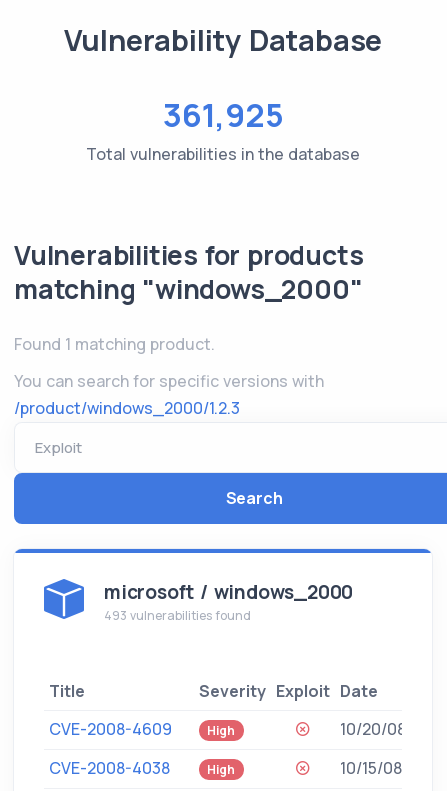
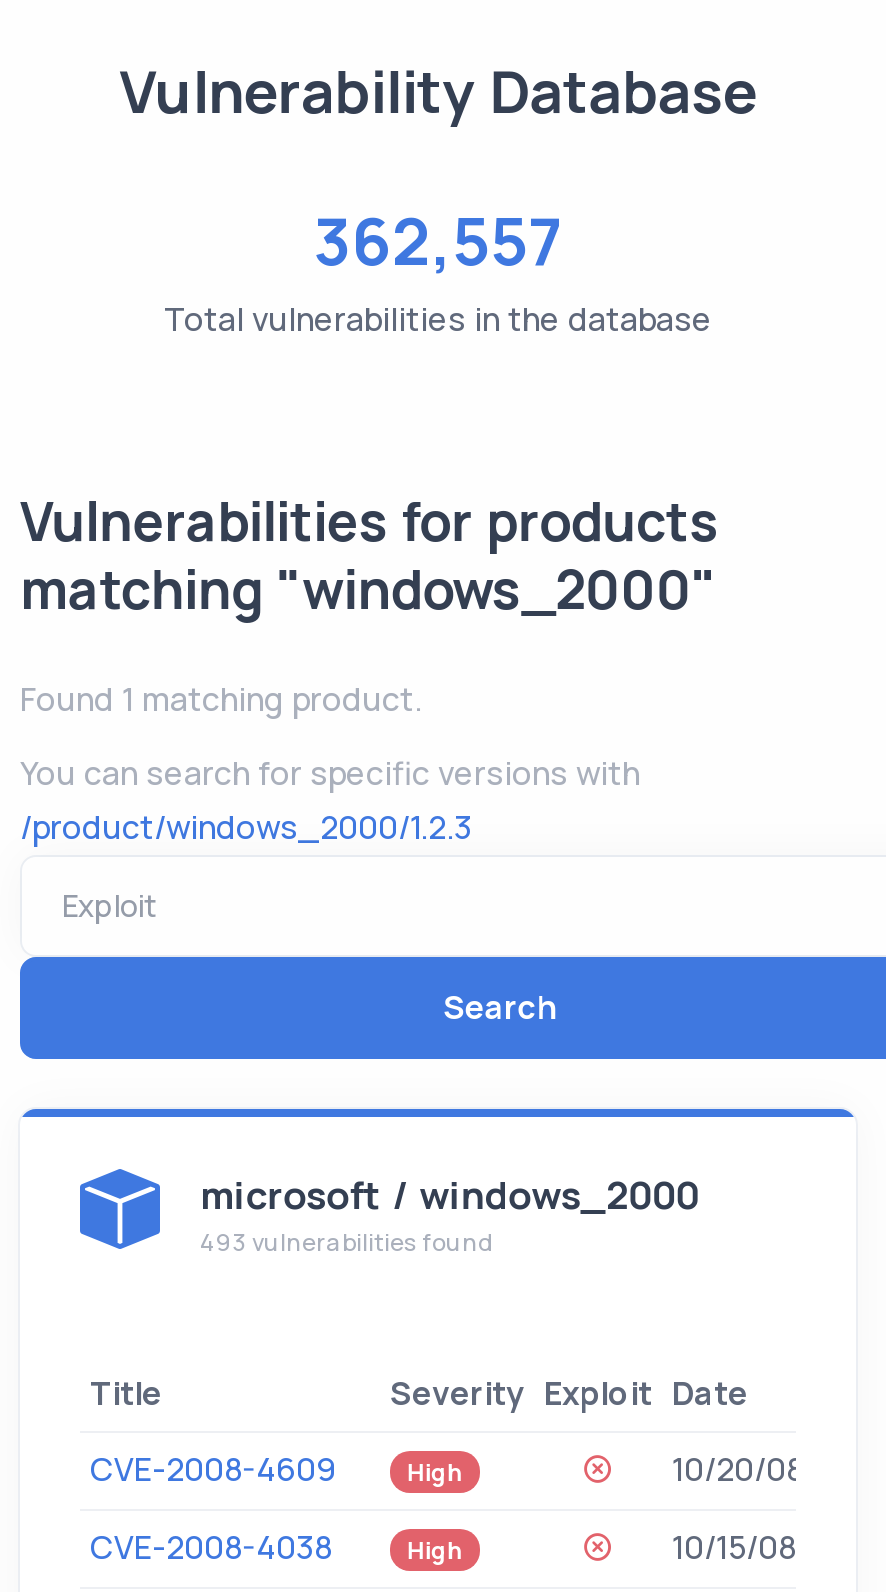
[162,93,283,137] 361,925 -> [314,196,562,284] 362,557

